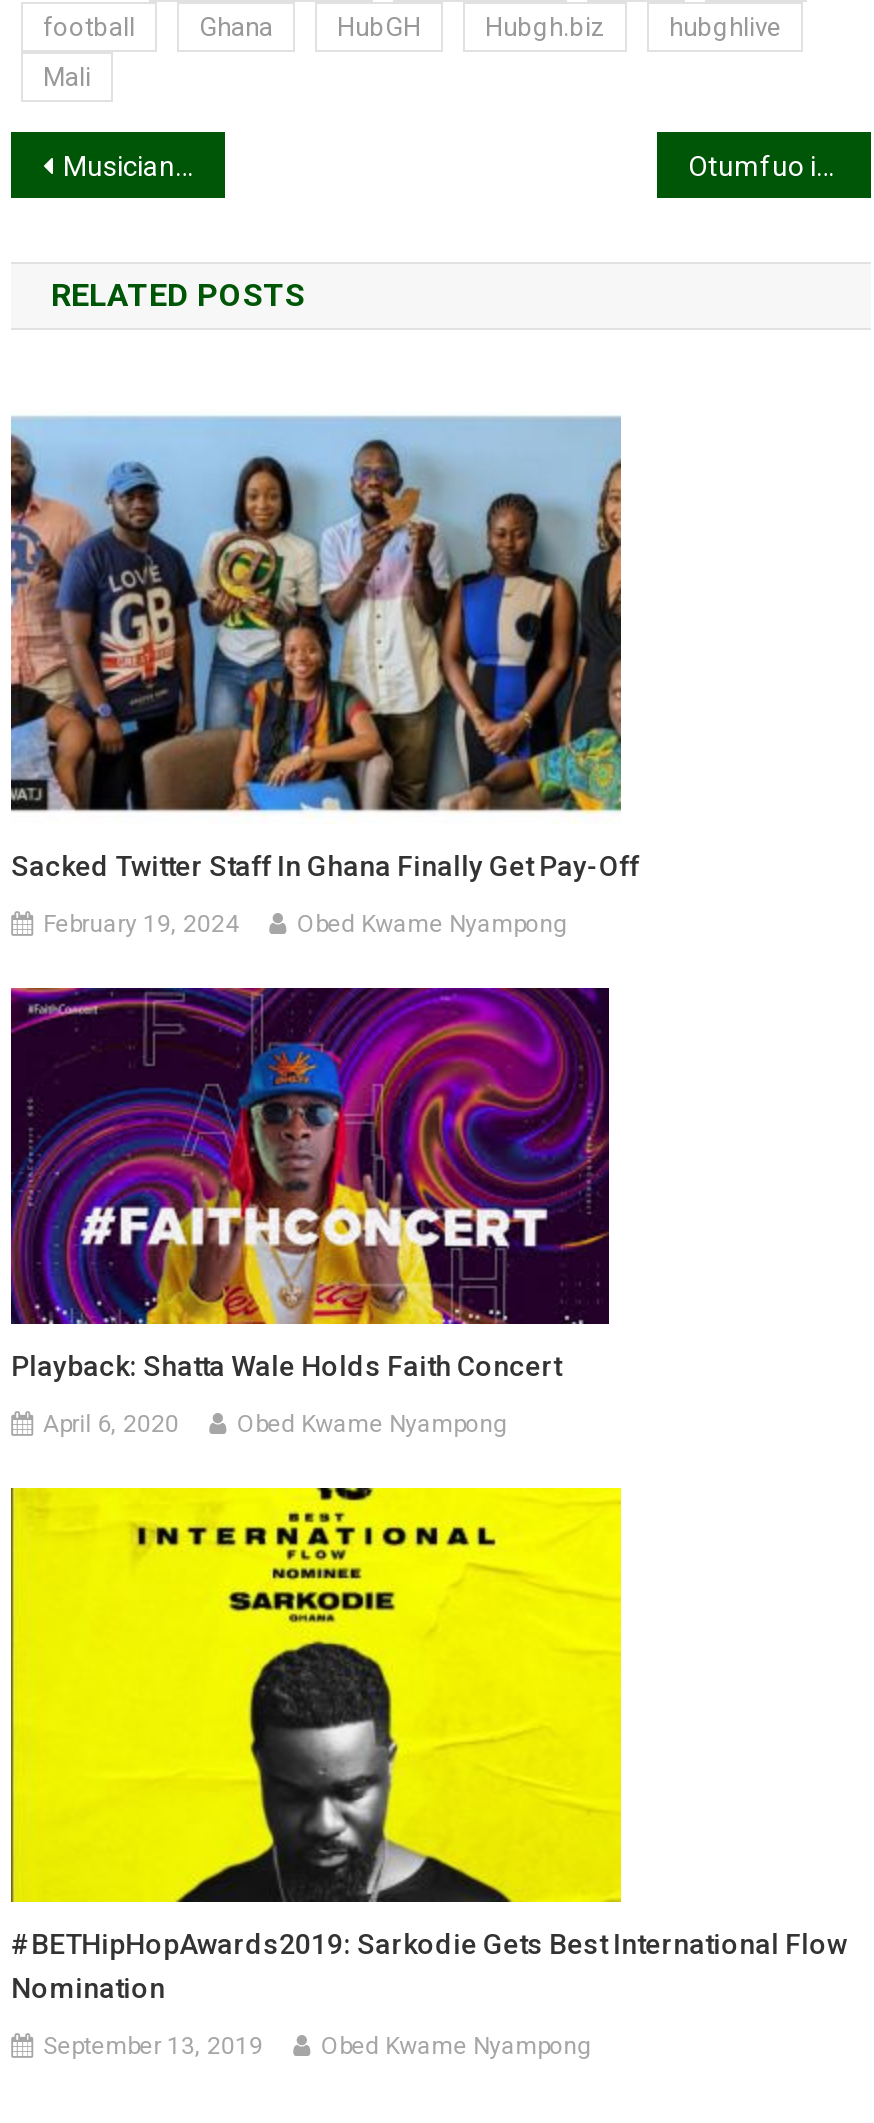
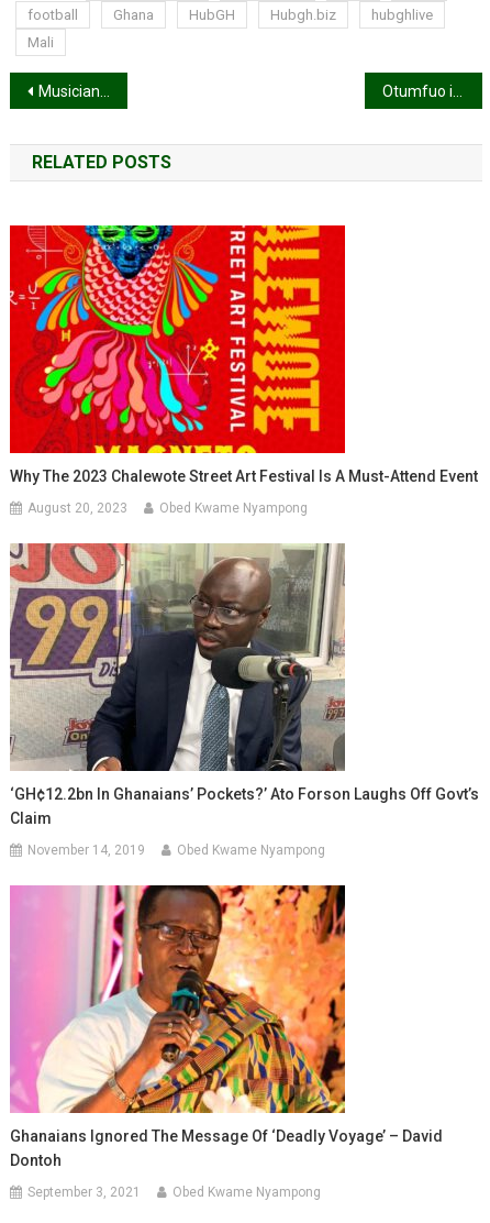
[9,410,639,882] [image] | Sacked Twitter Staff In Ghana Finally Get Pay-Off -> [9,224,478,485] [image] | Why The 2023 Chalewote Street Art Festival Is A Must-Attend Event
[43,910,239,938] February 19, 2024 -> [28,500,128,516] August 20, 2023
[9,986,621,1382] [image] | Playback: Shatta Wale Holds Faith Concert -> [10,560,479,827] [image] | ‘GH¢12.2bn In Ghanaians’ Pockets?’ Ato Forson Laughs Off Govt’s | Claim
[43,1410,179,1438] April 6, 2020 -> [28,842,145,858] November 14, 2019
[9,1486,847,2004] [image] | #BETHipHopAwards2019: Sarkodie Gets Best International Flow | Nomination -> [9,884,443,1169] [image] | Ghanaians Ignored The Message Of ‘Deadly Voyage’ – David | Dontoh
[43,2032,263,2060] September 13, 2019 -> [28,1184,141,1200] September 3, 2021

